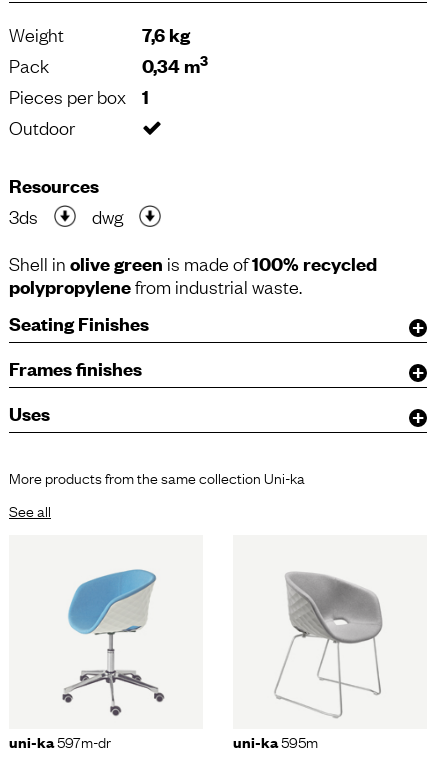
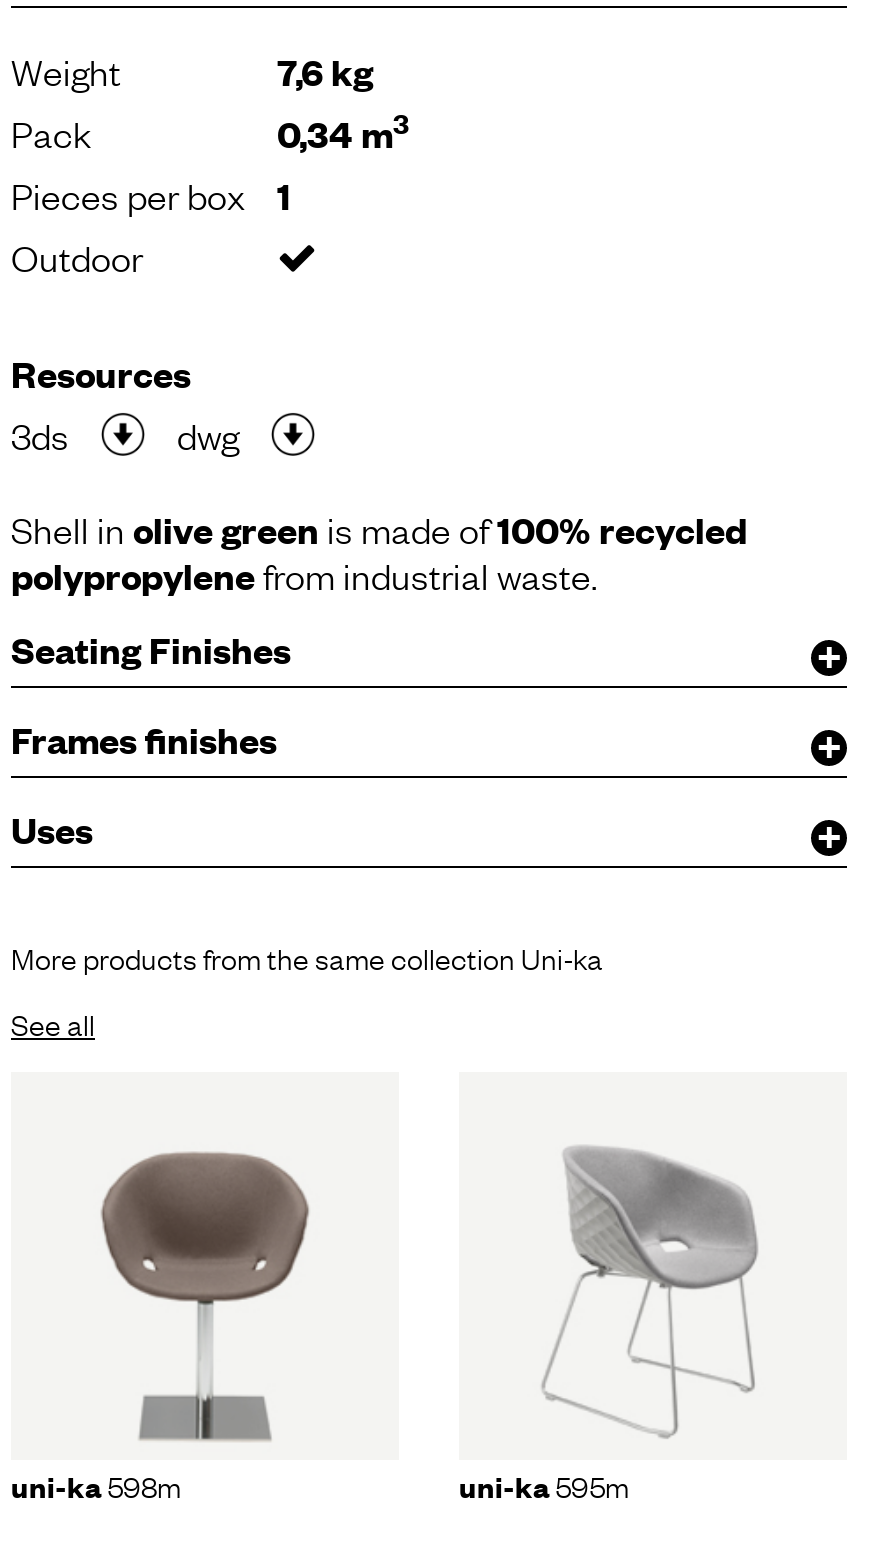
[9,569,165,752] [image] | uni-ka597m-dr -> [11,1142,321,1506] [image] | uni-ka598m

